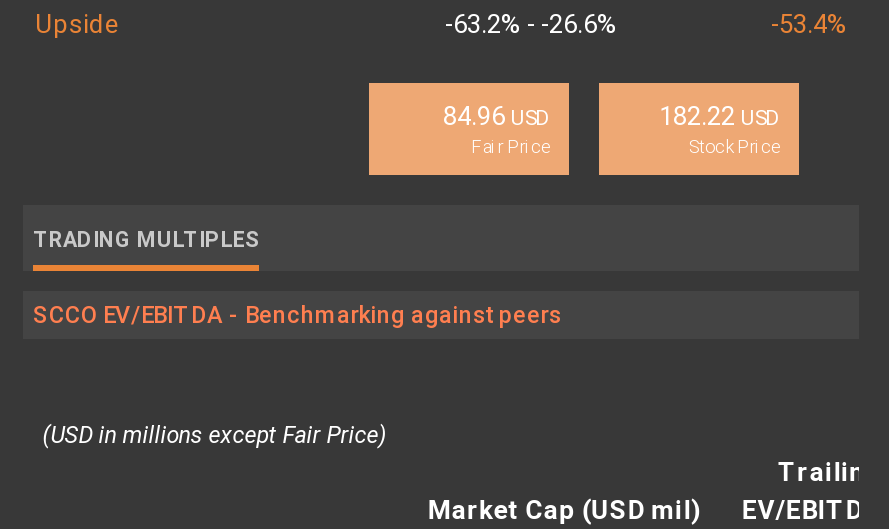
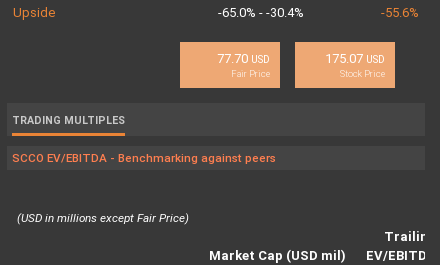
[445,9,617,39] -63.2% - -26.6% -> [218,5,304,20] -65.0% - -30.4%
[771,9,847,39] -53.4% -> [381,5,419,20] -55.6%
[443,101,549,131] 84.96 USD -> [217,51,270,66] 77.70 USD
[659,101,779,131] 182.22 USD -> [325,51,385,66] 175.07 USD

